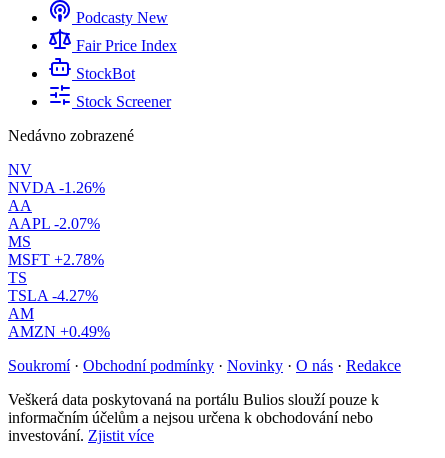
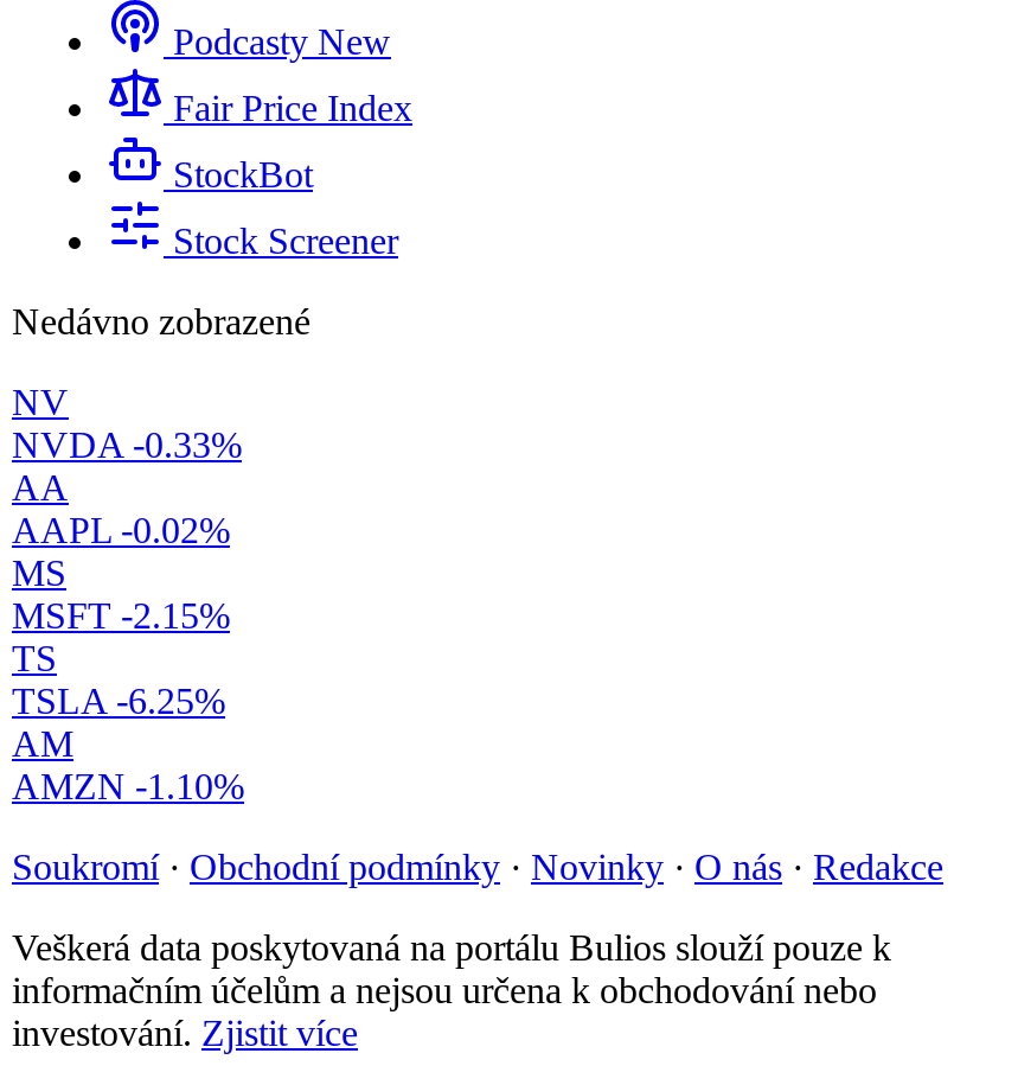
[8,179,105,196] NVDA -1.26% -> [12,425,242,465] NVDA -0.33%
[8,215,100,232] AAPL -2.07% -> [12,510,230,550] AAPL -0.02%
[8,251,104,268] MSFT +2.78% -> [12,595,230,636] MSFT -2.15%
[8,287,98,304] TSLA -4.27% -> [12,681,225,721] TSLA -6.25%
[8,323,110,340] AMZN +0.49% -> [12,766,244,807] AMZN -1.10%

